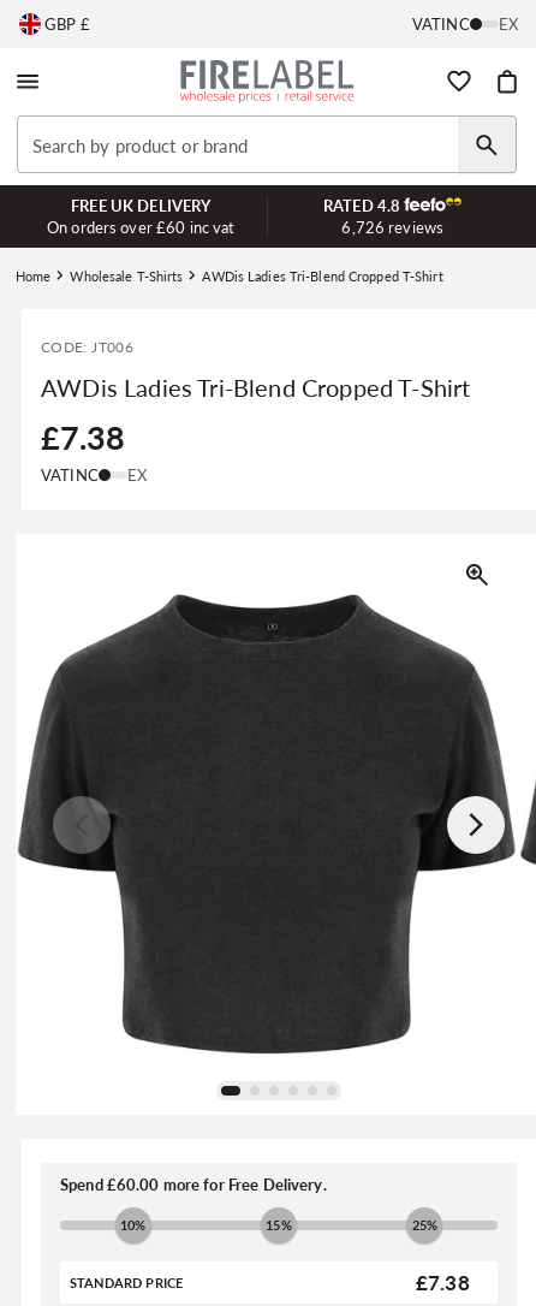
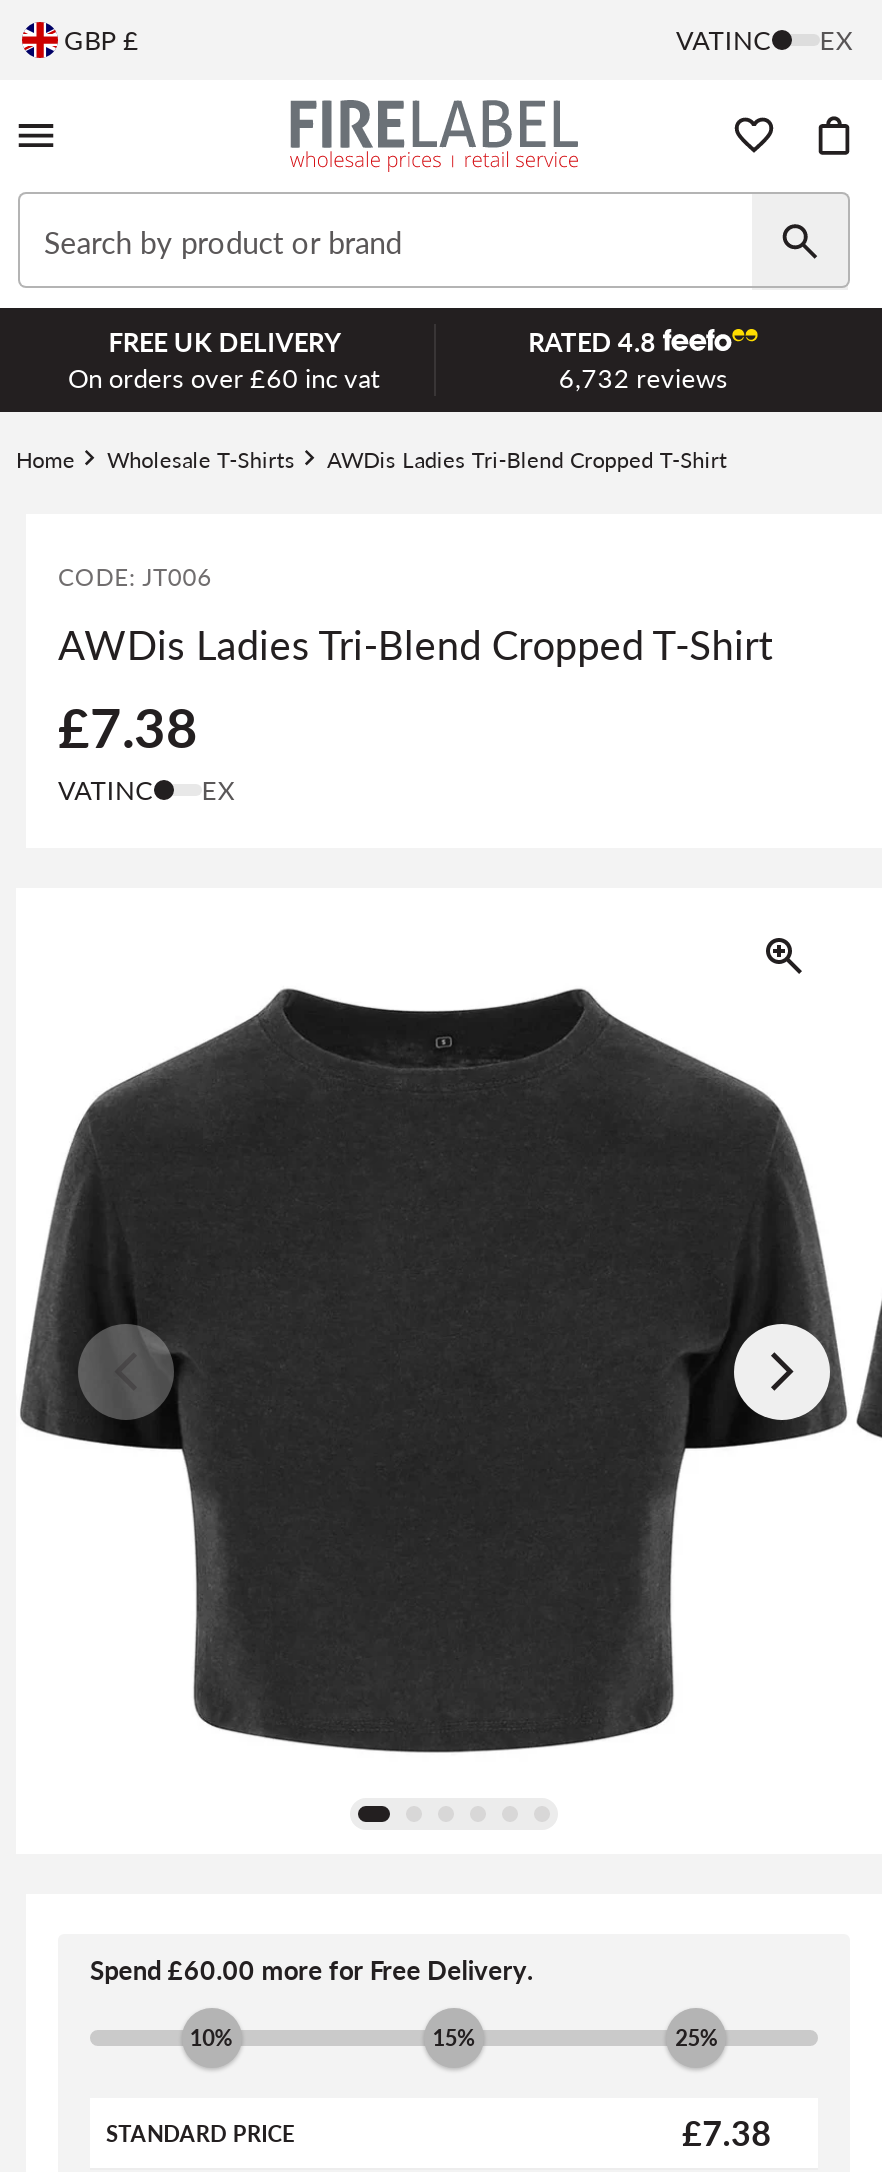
[342,218,444,237] 6,726 reviews -> [559,362,728,394] 6,732 reviews

